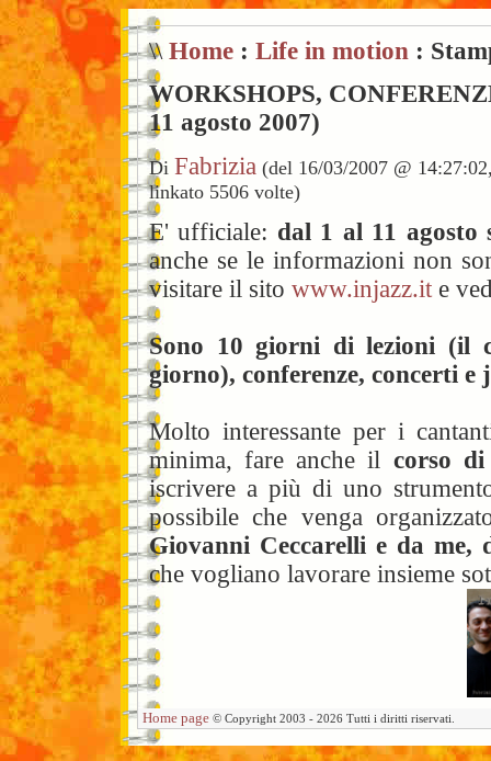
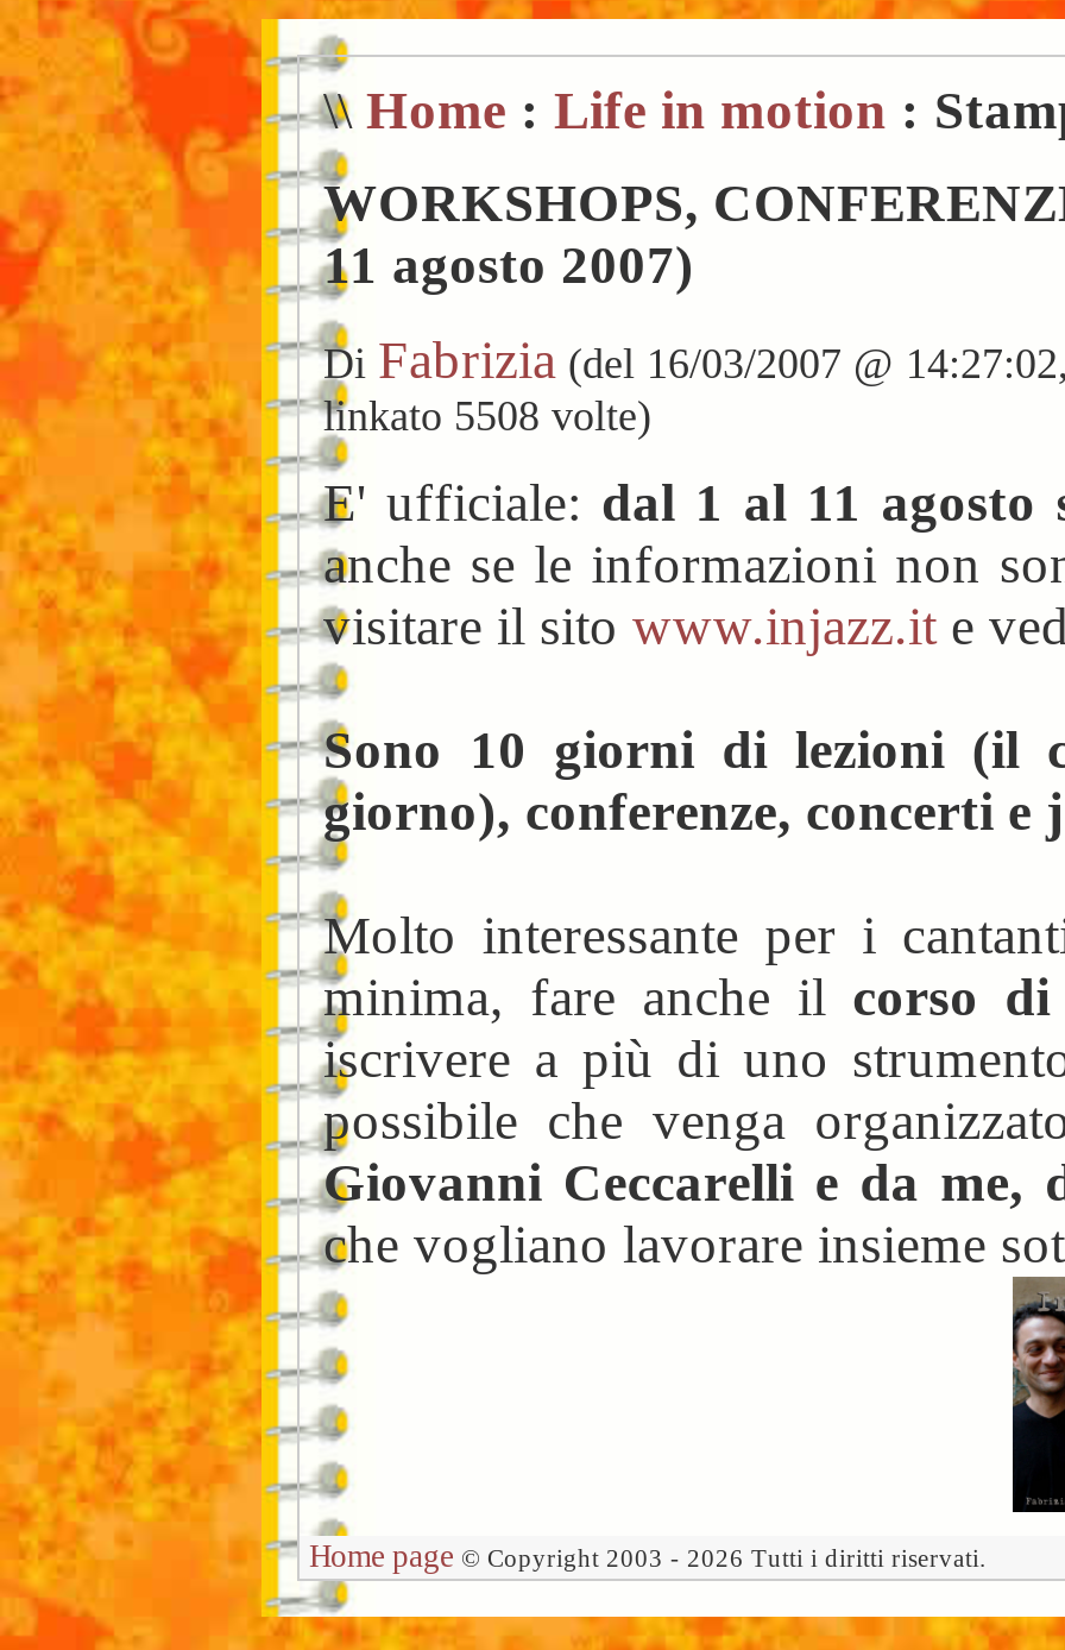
[149,181,300,203] linkato 5506 volte) -> [323,392,651,439] linkato 5508 volte)

